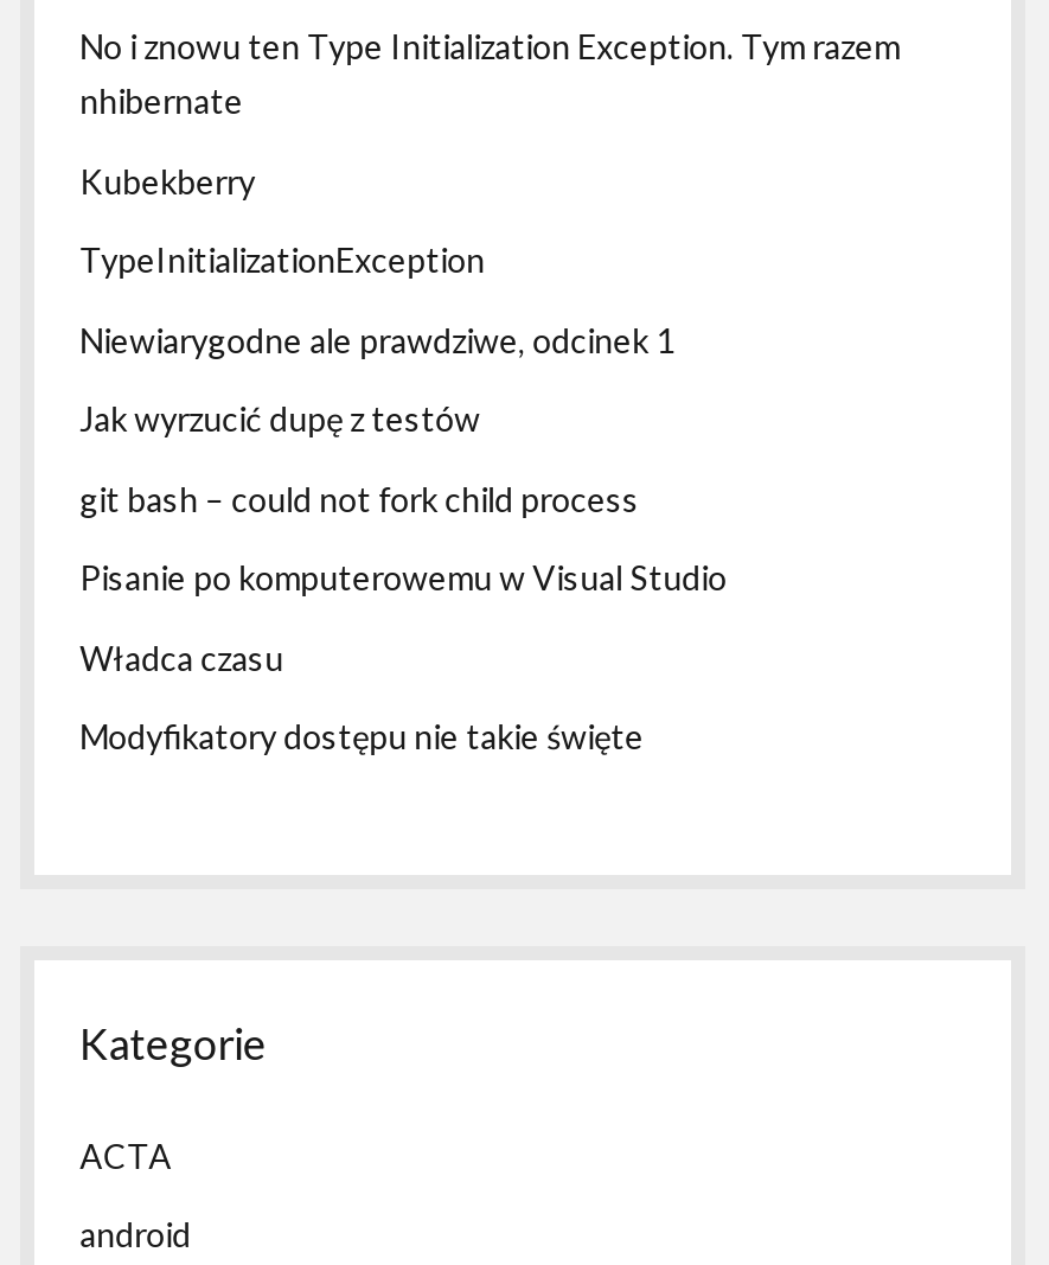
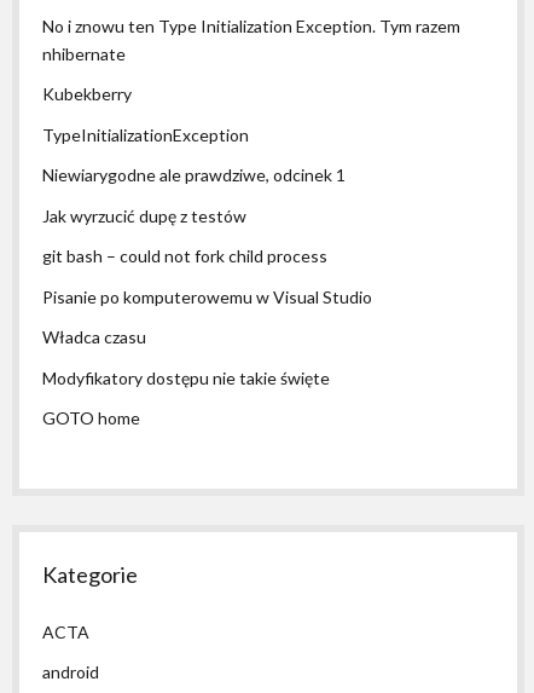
none -> [42,408,140,428] GOTO home

